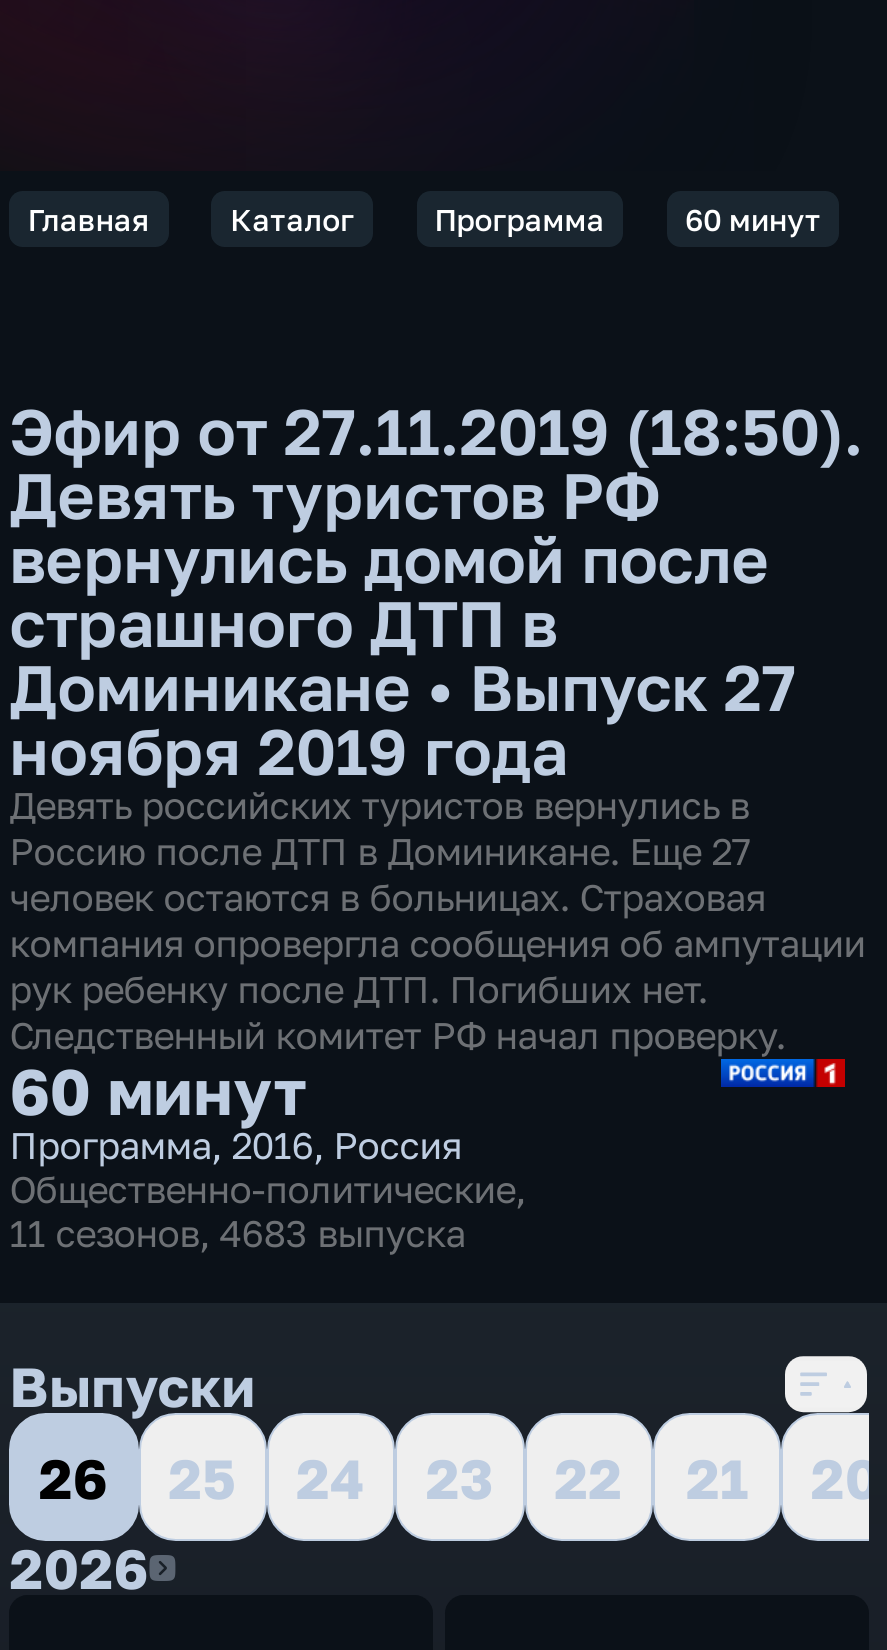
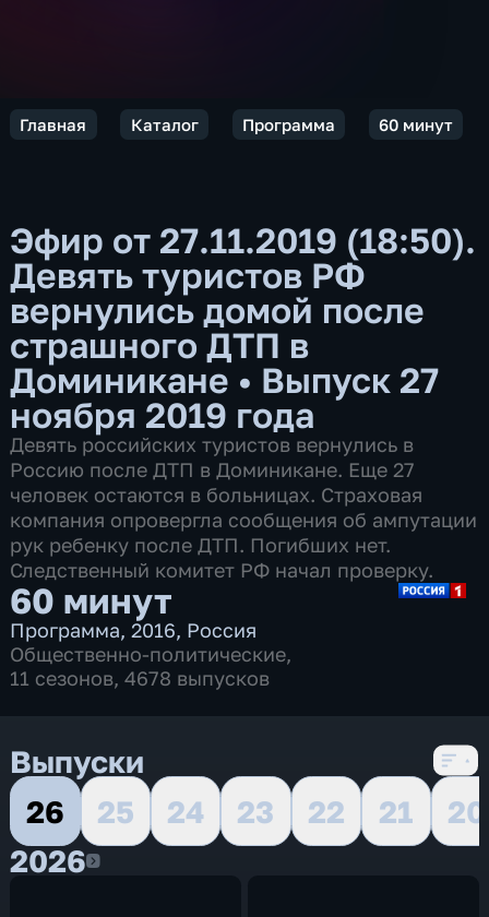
[9,1211,465,1255] 11 сезонов, 4683 выпуска -> [10,666,270,690] 11 сезонов, 4678 выпусков

